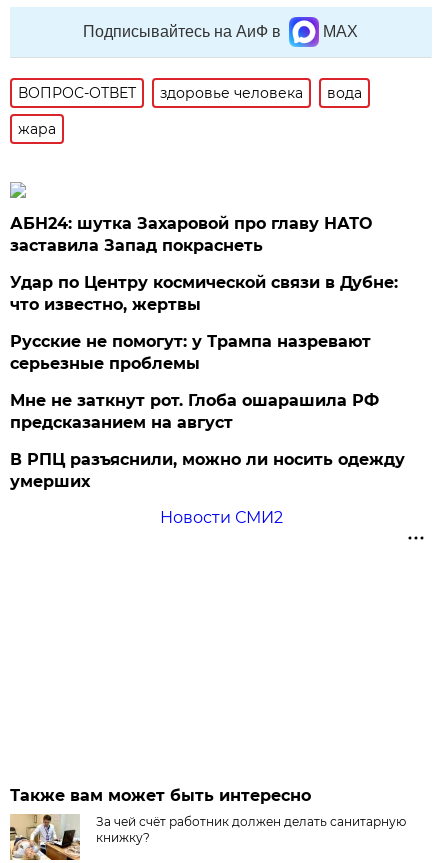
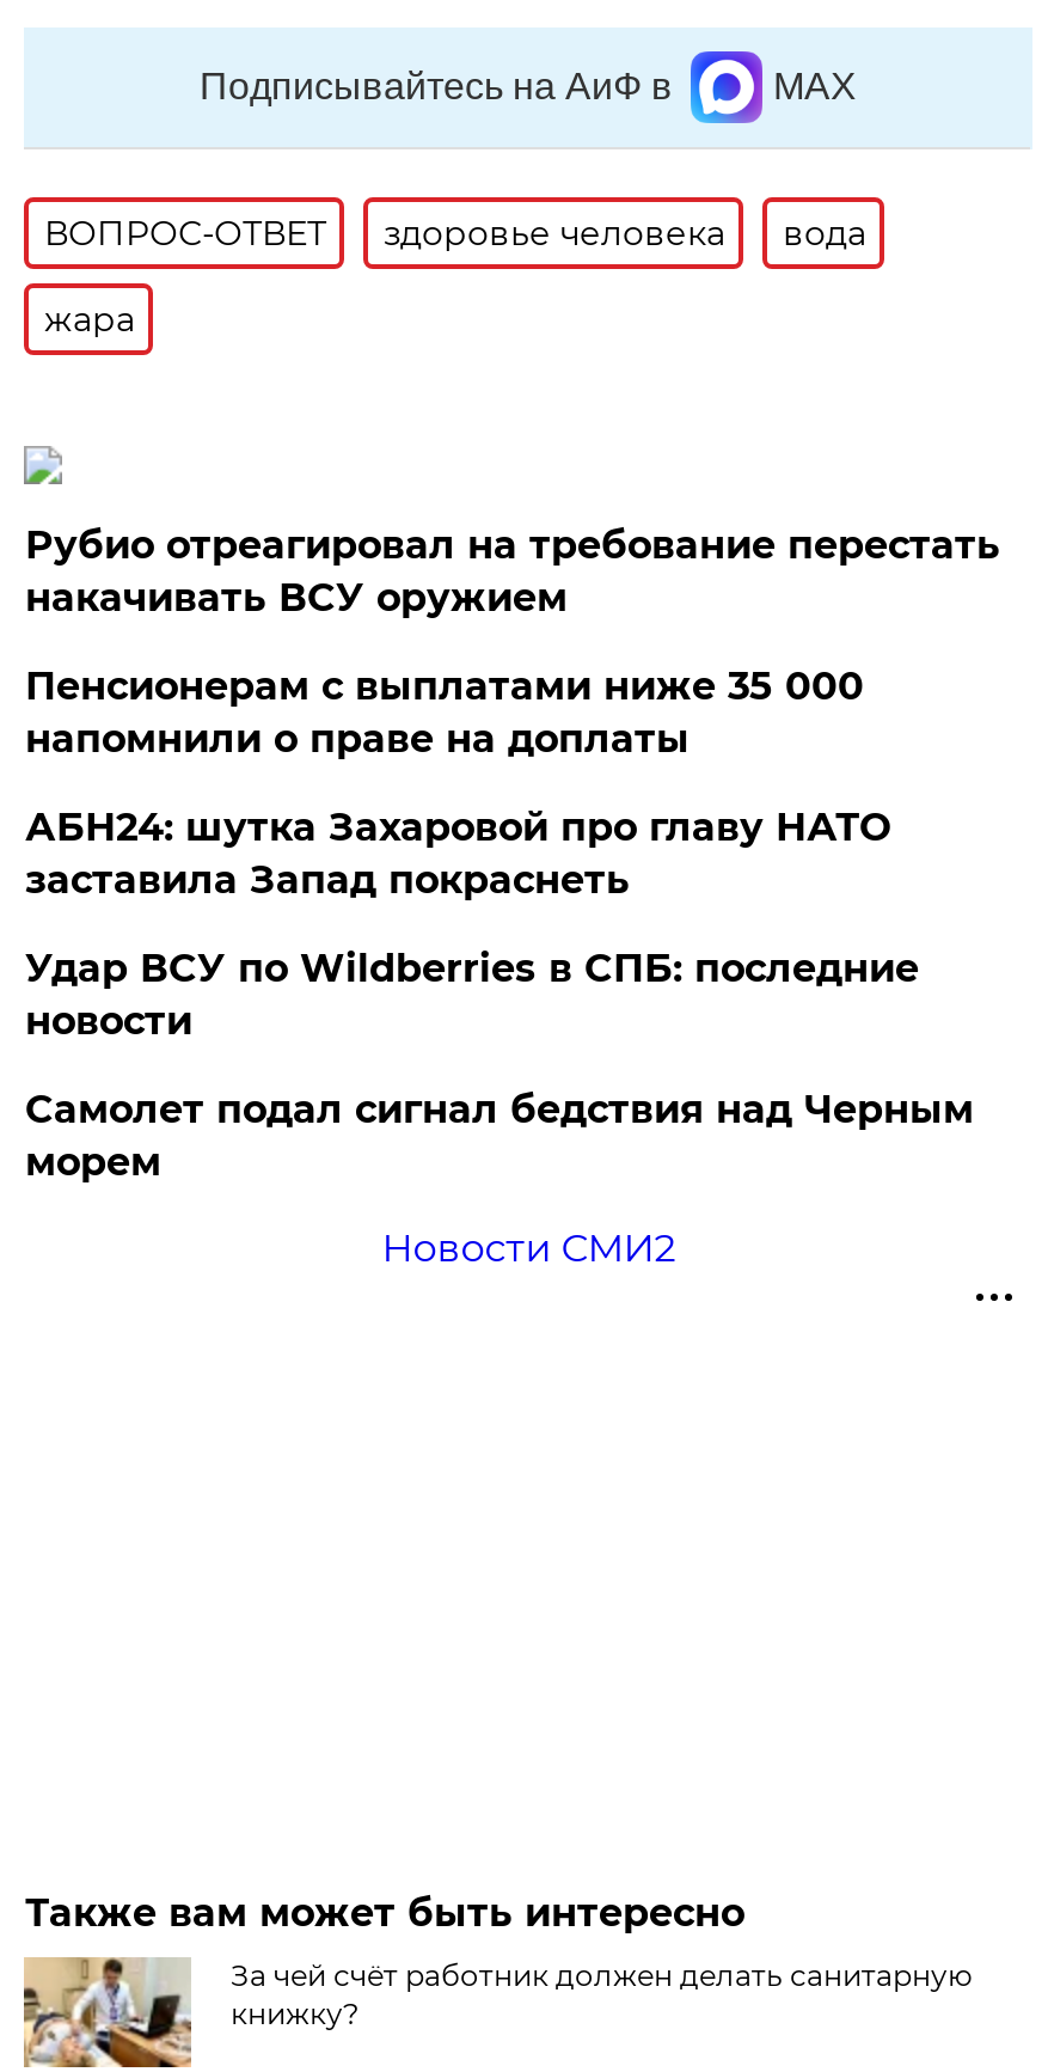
none -> [25,522,1000,762] Рубио отреагировал на требование перестать | накачивать ВСУ оружием | Пенсионерам с выплатами ниже 35 000 | напомнили о праве на доплаты
moved [10,214,372,255] -> [25,805,890,903]: АБН24: шутка Захаровой про главу НАТО | заставила Запад покраснеть
[10,273,405,491] Удар по Центру космической связи в Дубне: | что известно, жертвы | Русские не помогут: у Трампа назревают | серьезные проблемы | Мне не заткнут рот. Глоба ошарашила РФ | предсказанием на август | В РПЦ разъяснили, можно ли носить одежду | умерших -> [25,946,974,1185] Удар ВСУ по Wildberries в СПБ: последние | новости | Самолет подал сигнал бедствия над Черным | морем

